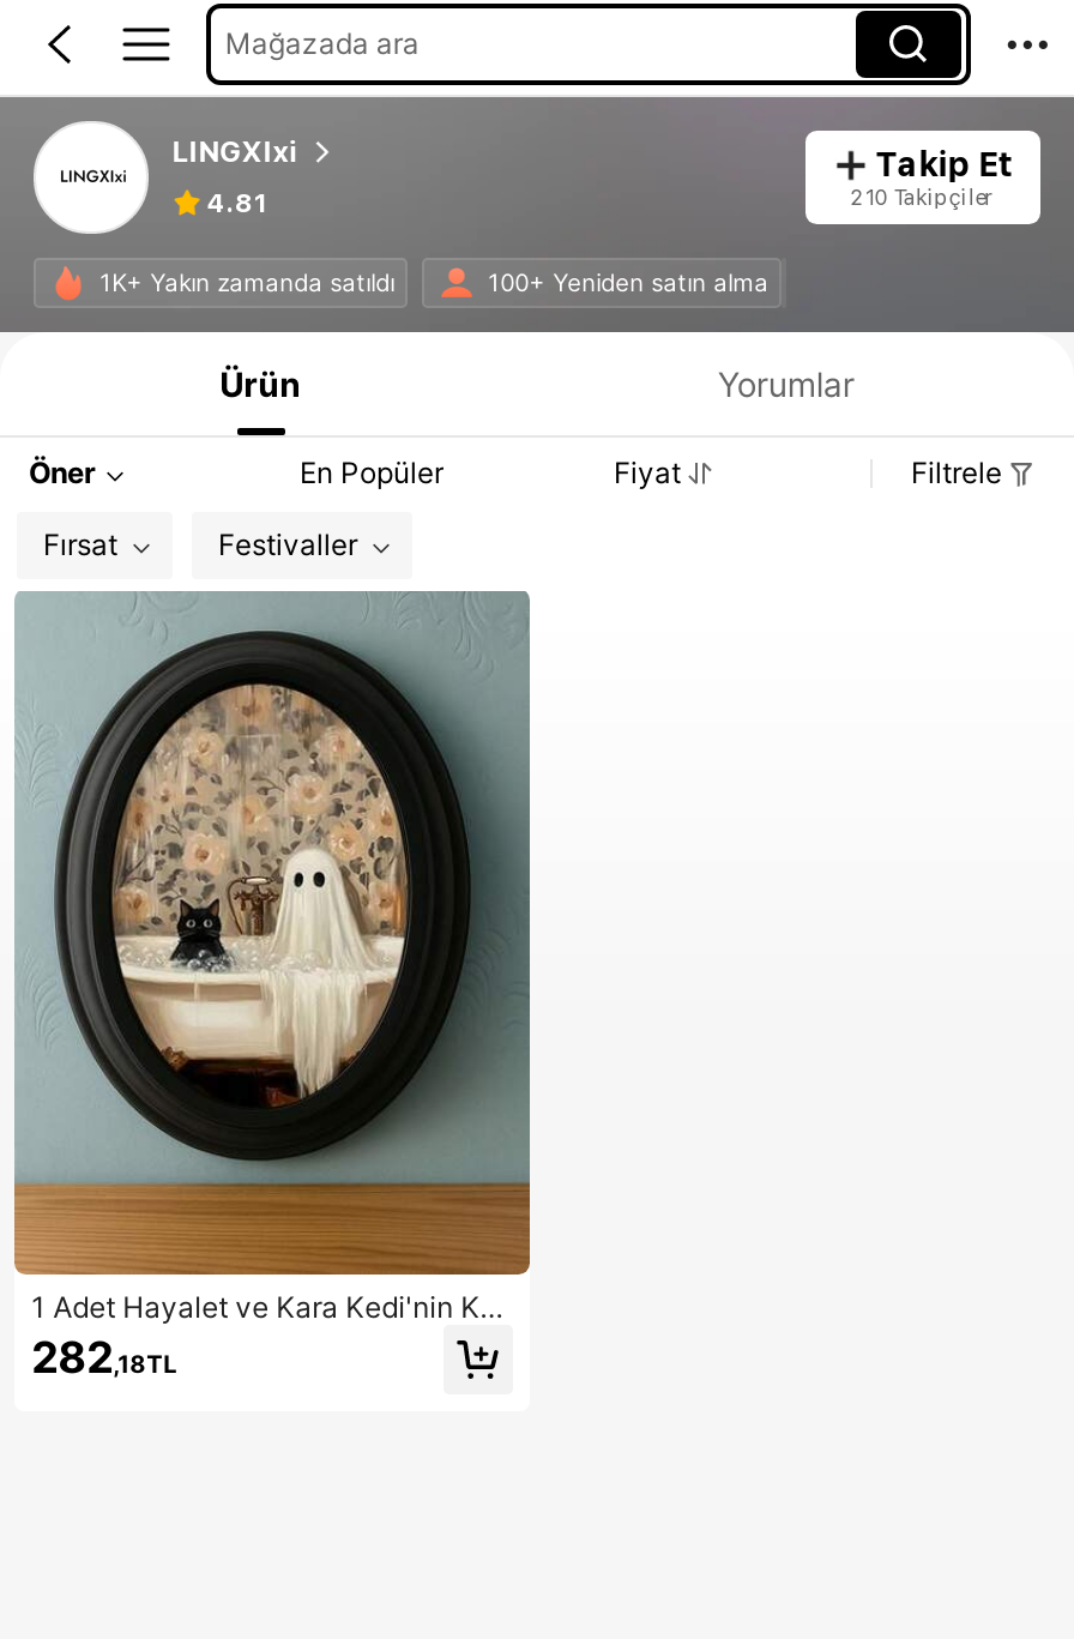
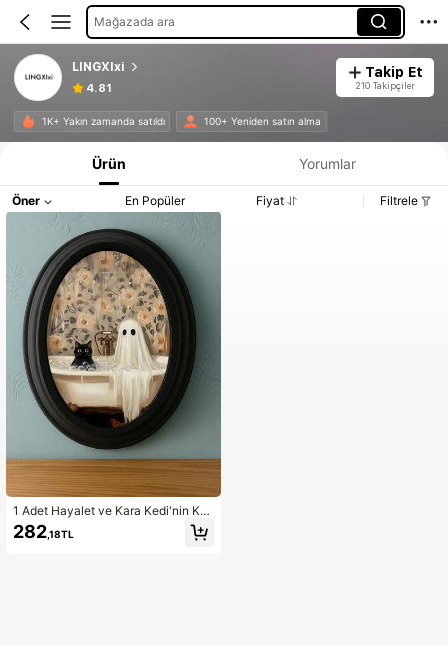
[43,526,357,562] Fırsat | Festivaller -> none

